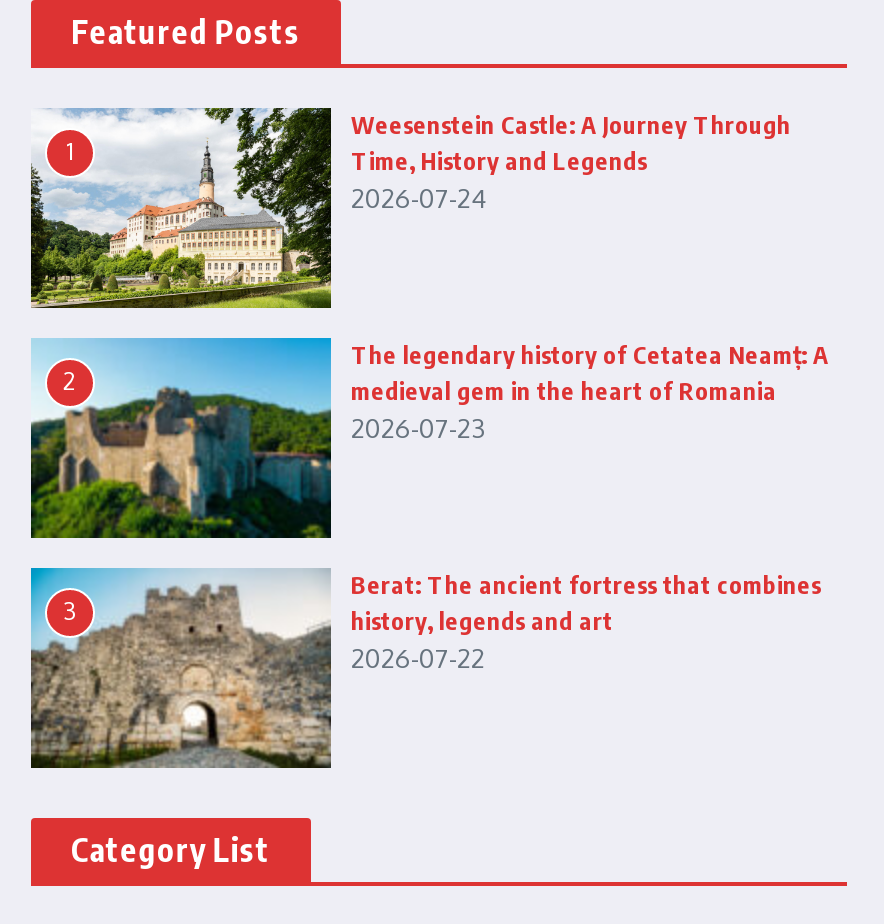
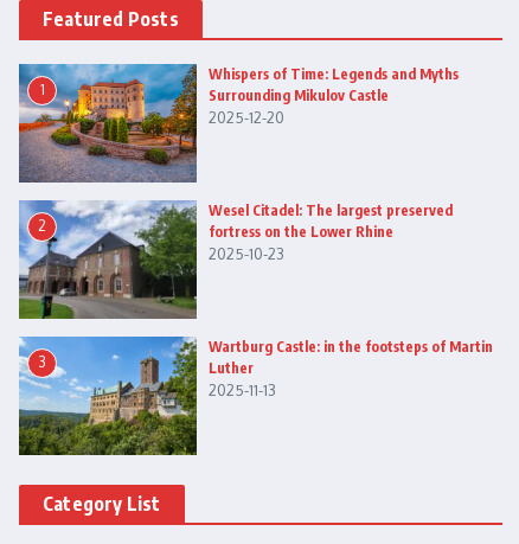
[29,106,791,310] [image] | Weesenstein Castle: A Journey Through | Time, History and Legends | 2026-07-24 -> [18,63,459,184] [image] | Whispers of Time: Legends and Myths | Surrounding Mikulov Castle | 2025-12-20
[29,336,829,540] [image] | The legendary history of Cetatea Neamț: A | medieval gem in the heart of Romania | 2026-07-23 -> [18,200,453,320] [image] | Wesel Citadel: The largest preserved | fortress on the Lower Rhine | 2025-10-23
[29,568,821,770] [image] | Berat: The ancient fortress that combines | history, legends and art | 2026-07-22 -> [19,337,493,456] [image] | Wartburg Castle: in the footsteps of Martin | Luther | 2025-11-13

